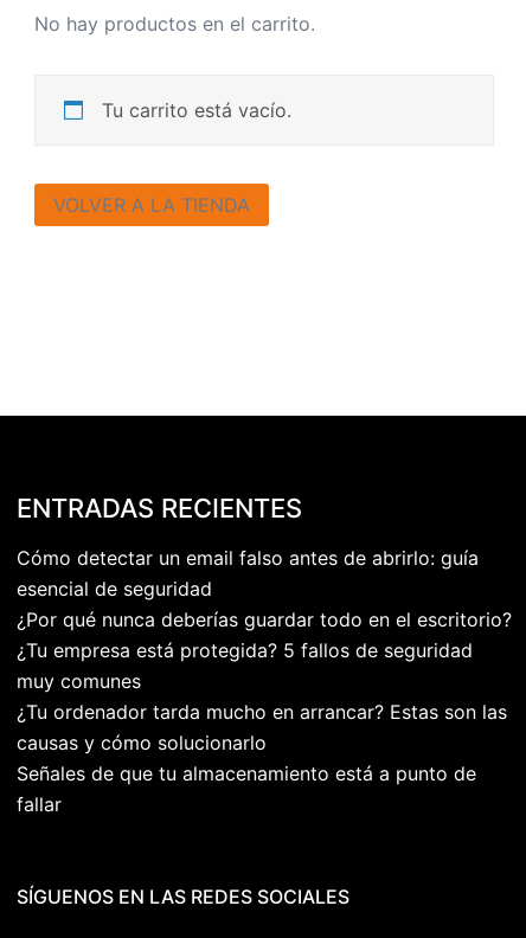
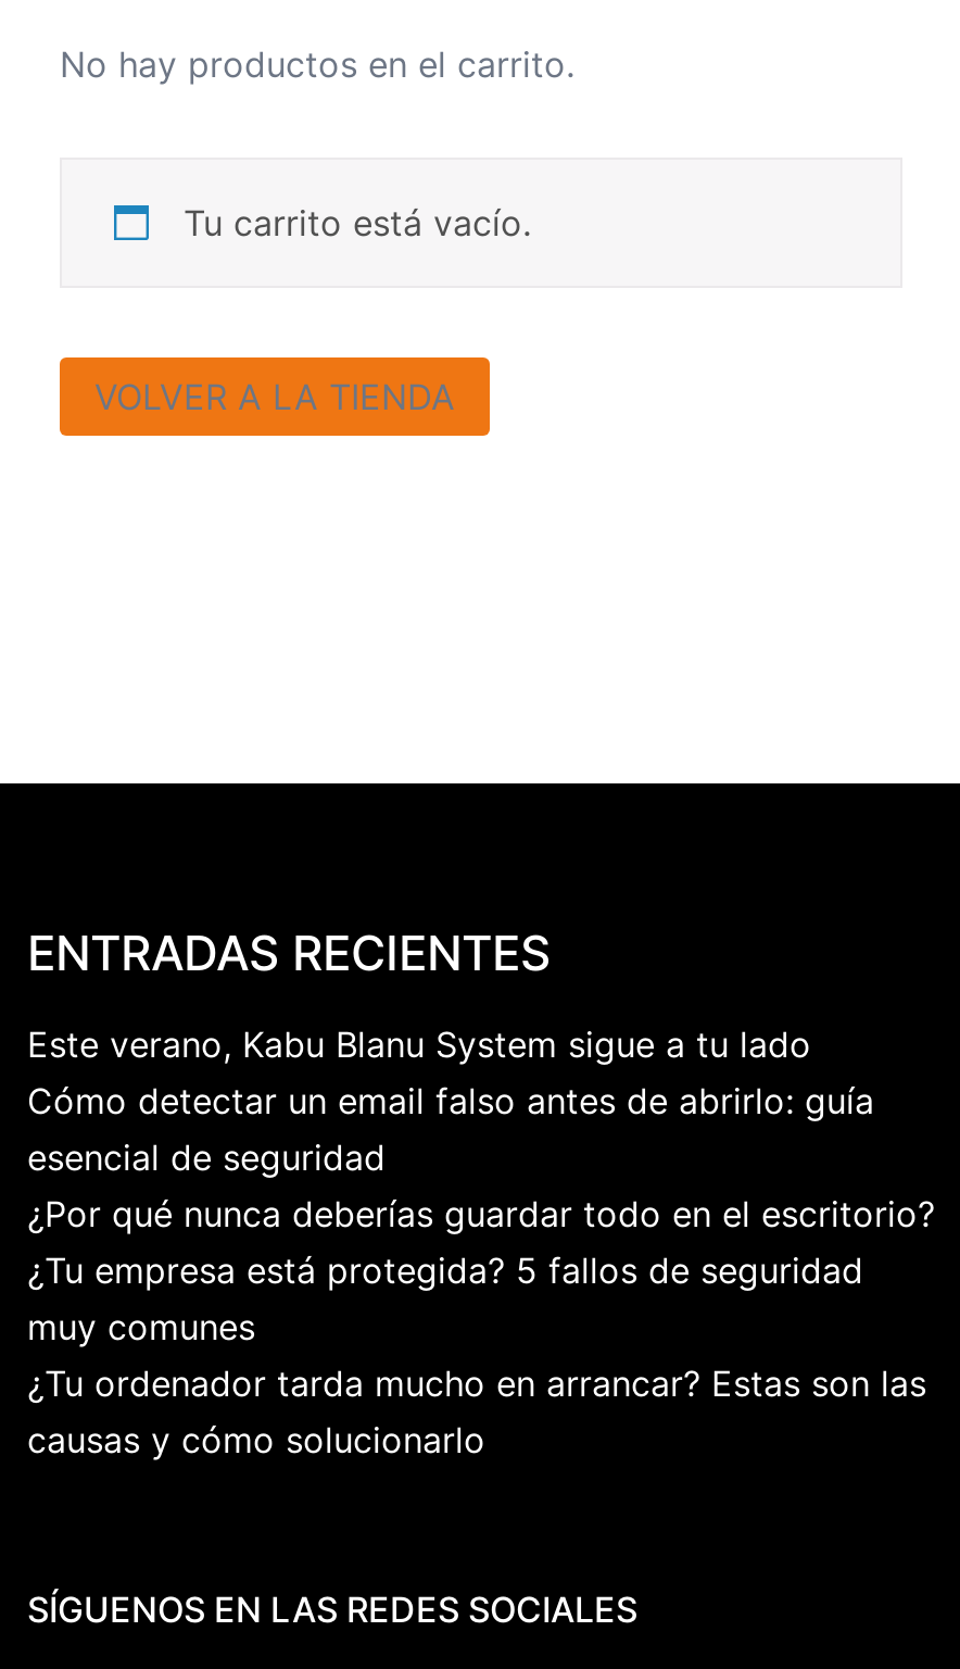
none -> [27,1023,811,1066] Este verano, Kabu Blanu System sigue a tu lado
moved [17,546,512,755] -> [27,1079,935,1462]: Cómo detectar un email falso antes de abrirlo: guía | esencial de seguridad | ¿Por qué nunca deberías guardar todo en el escritorio? | ¿Tu empresa está protegida? 5 fallos de seguridad | muy comunes | ¿Tu ordenador tarda mucho en arrancar? Estas son las | causas y cómo solucionarlo
[17,762,476,816] Señales de que tu almacenamiento está a punto de | fallar -> none

